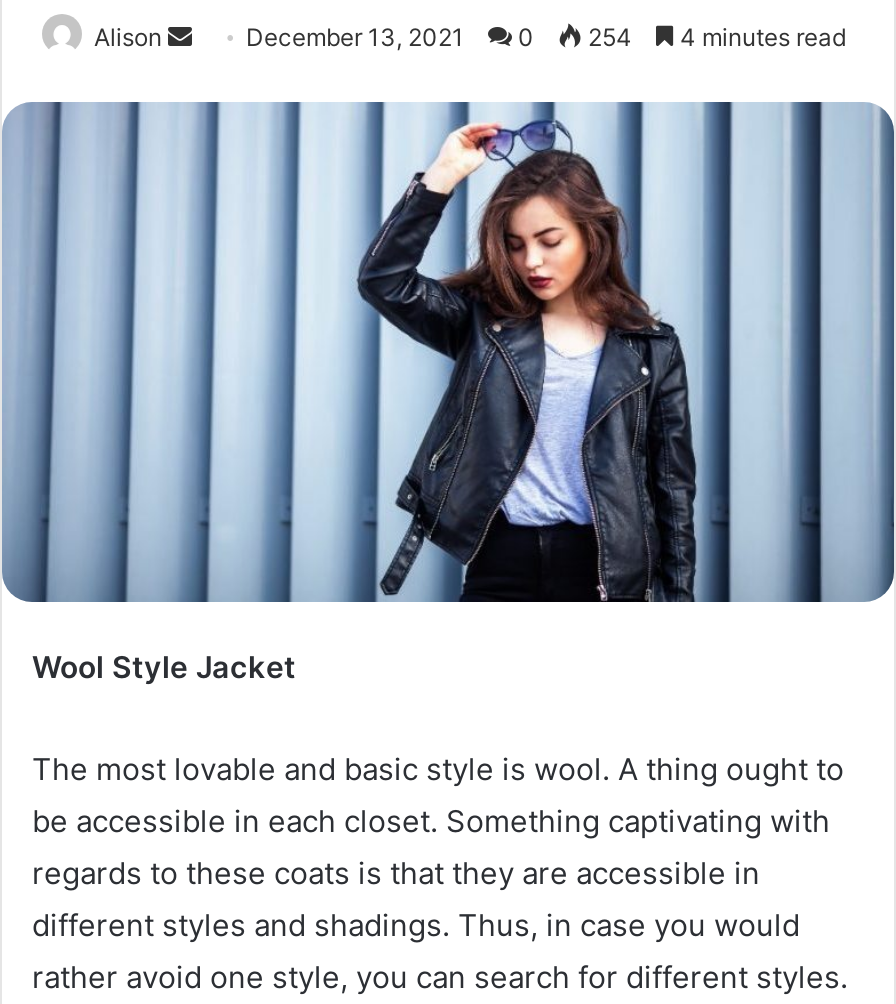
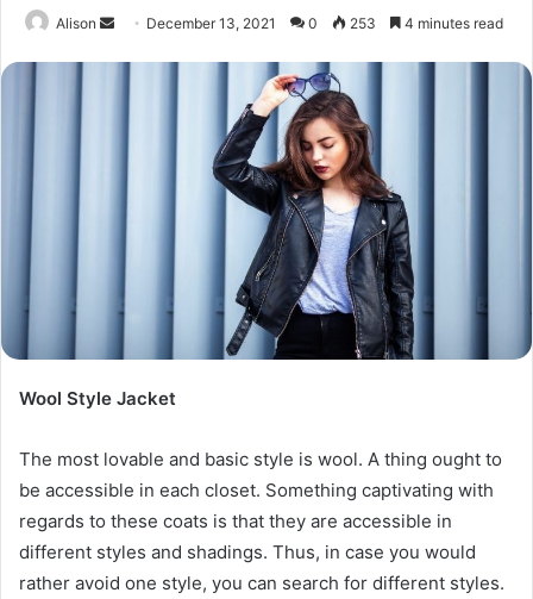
[582,22,632,52] 254 -> [346,14,376,32] 253

